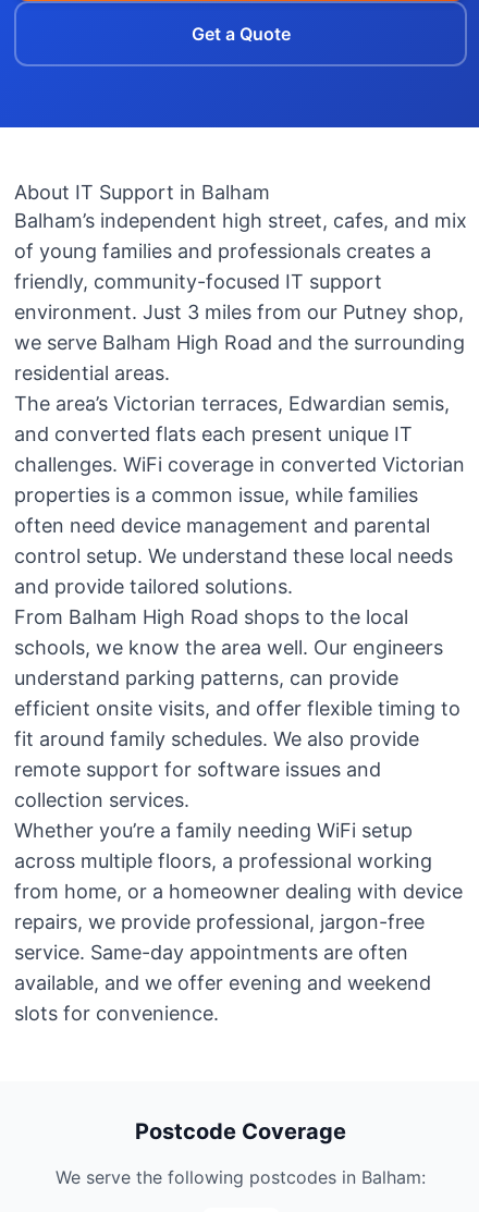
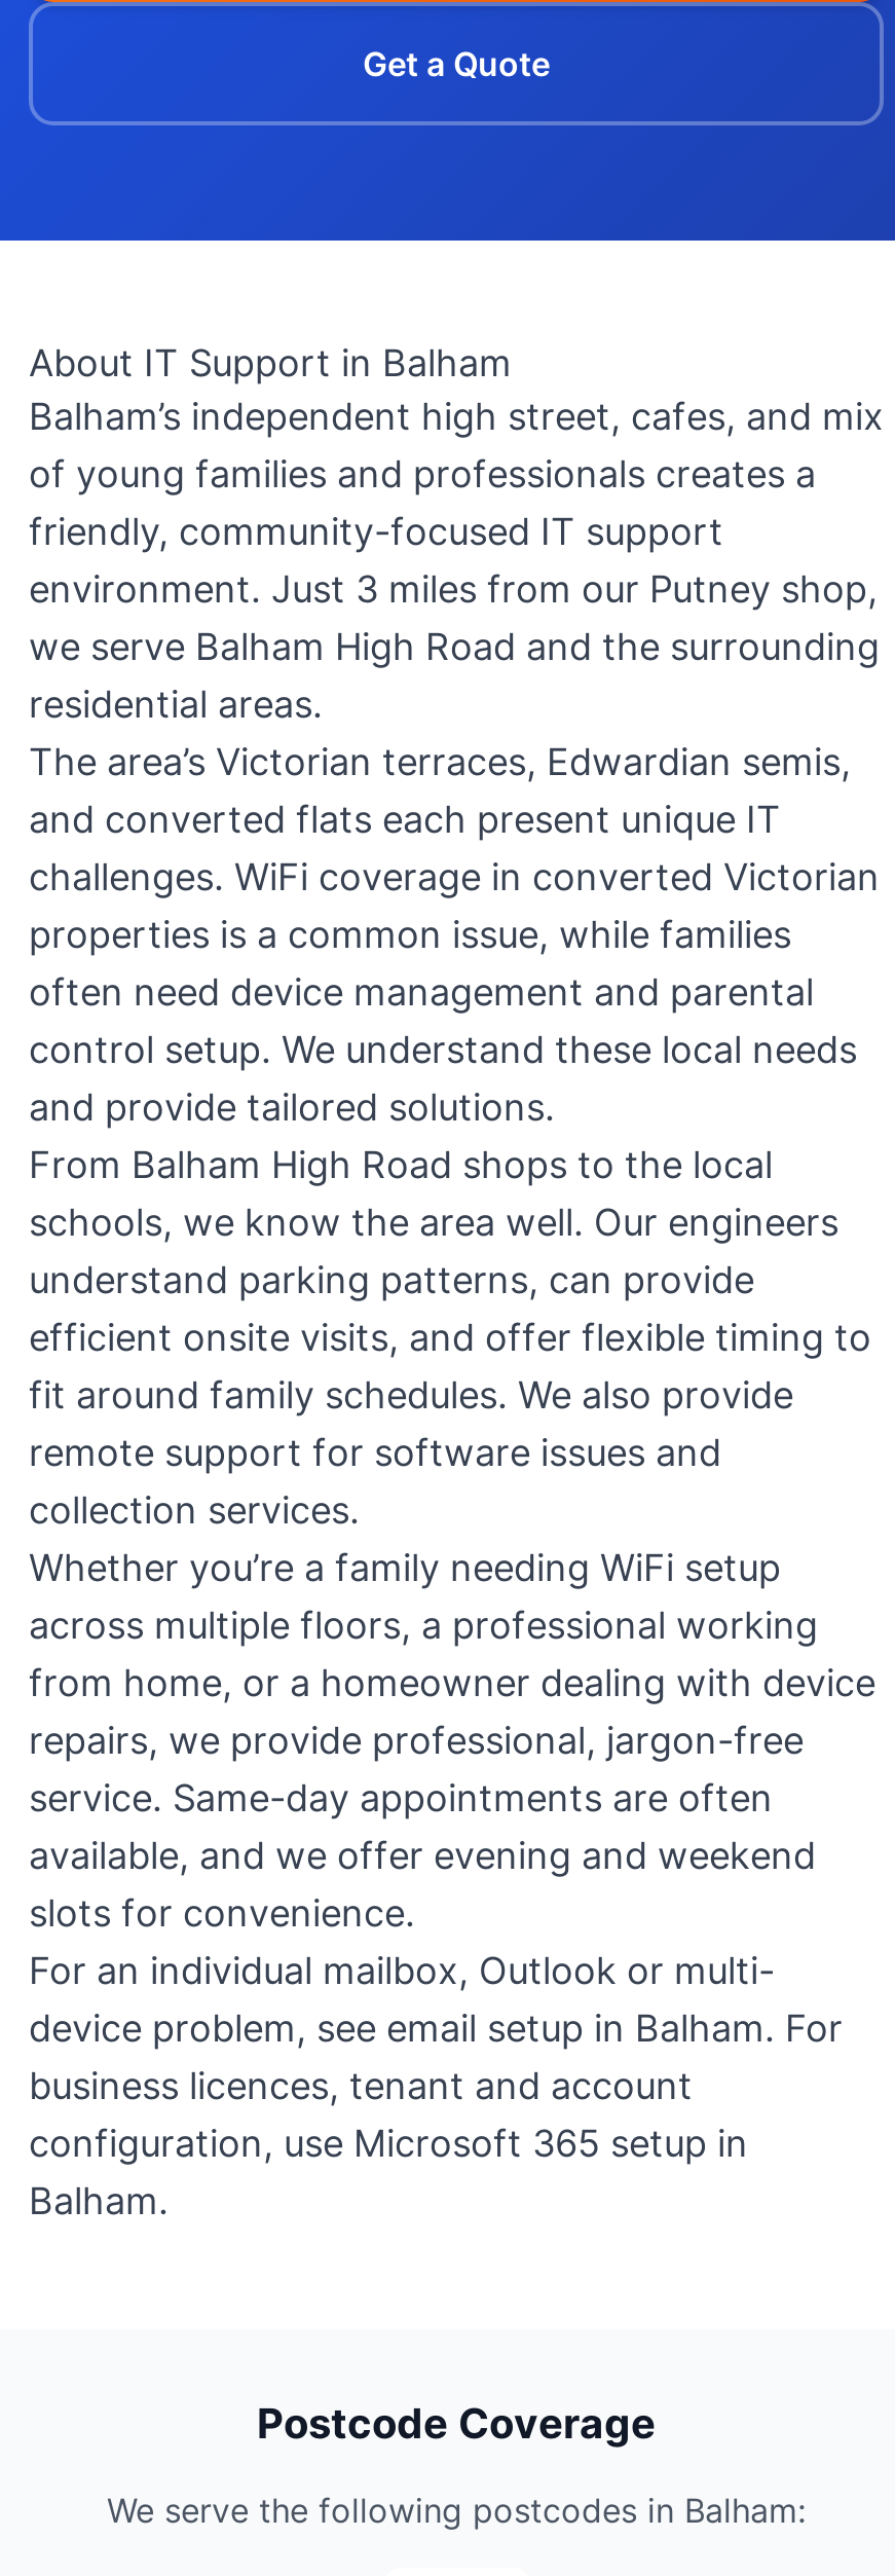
none -> [29,1949,843,2222] For an individual mailbox, Outlook or multi- | device problem, see email setup in Balham. For | business licences, tenant and account | configuration, use Microsoft 365 setup in | Balham.

